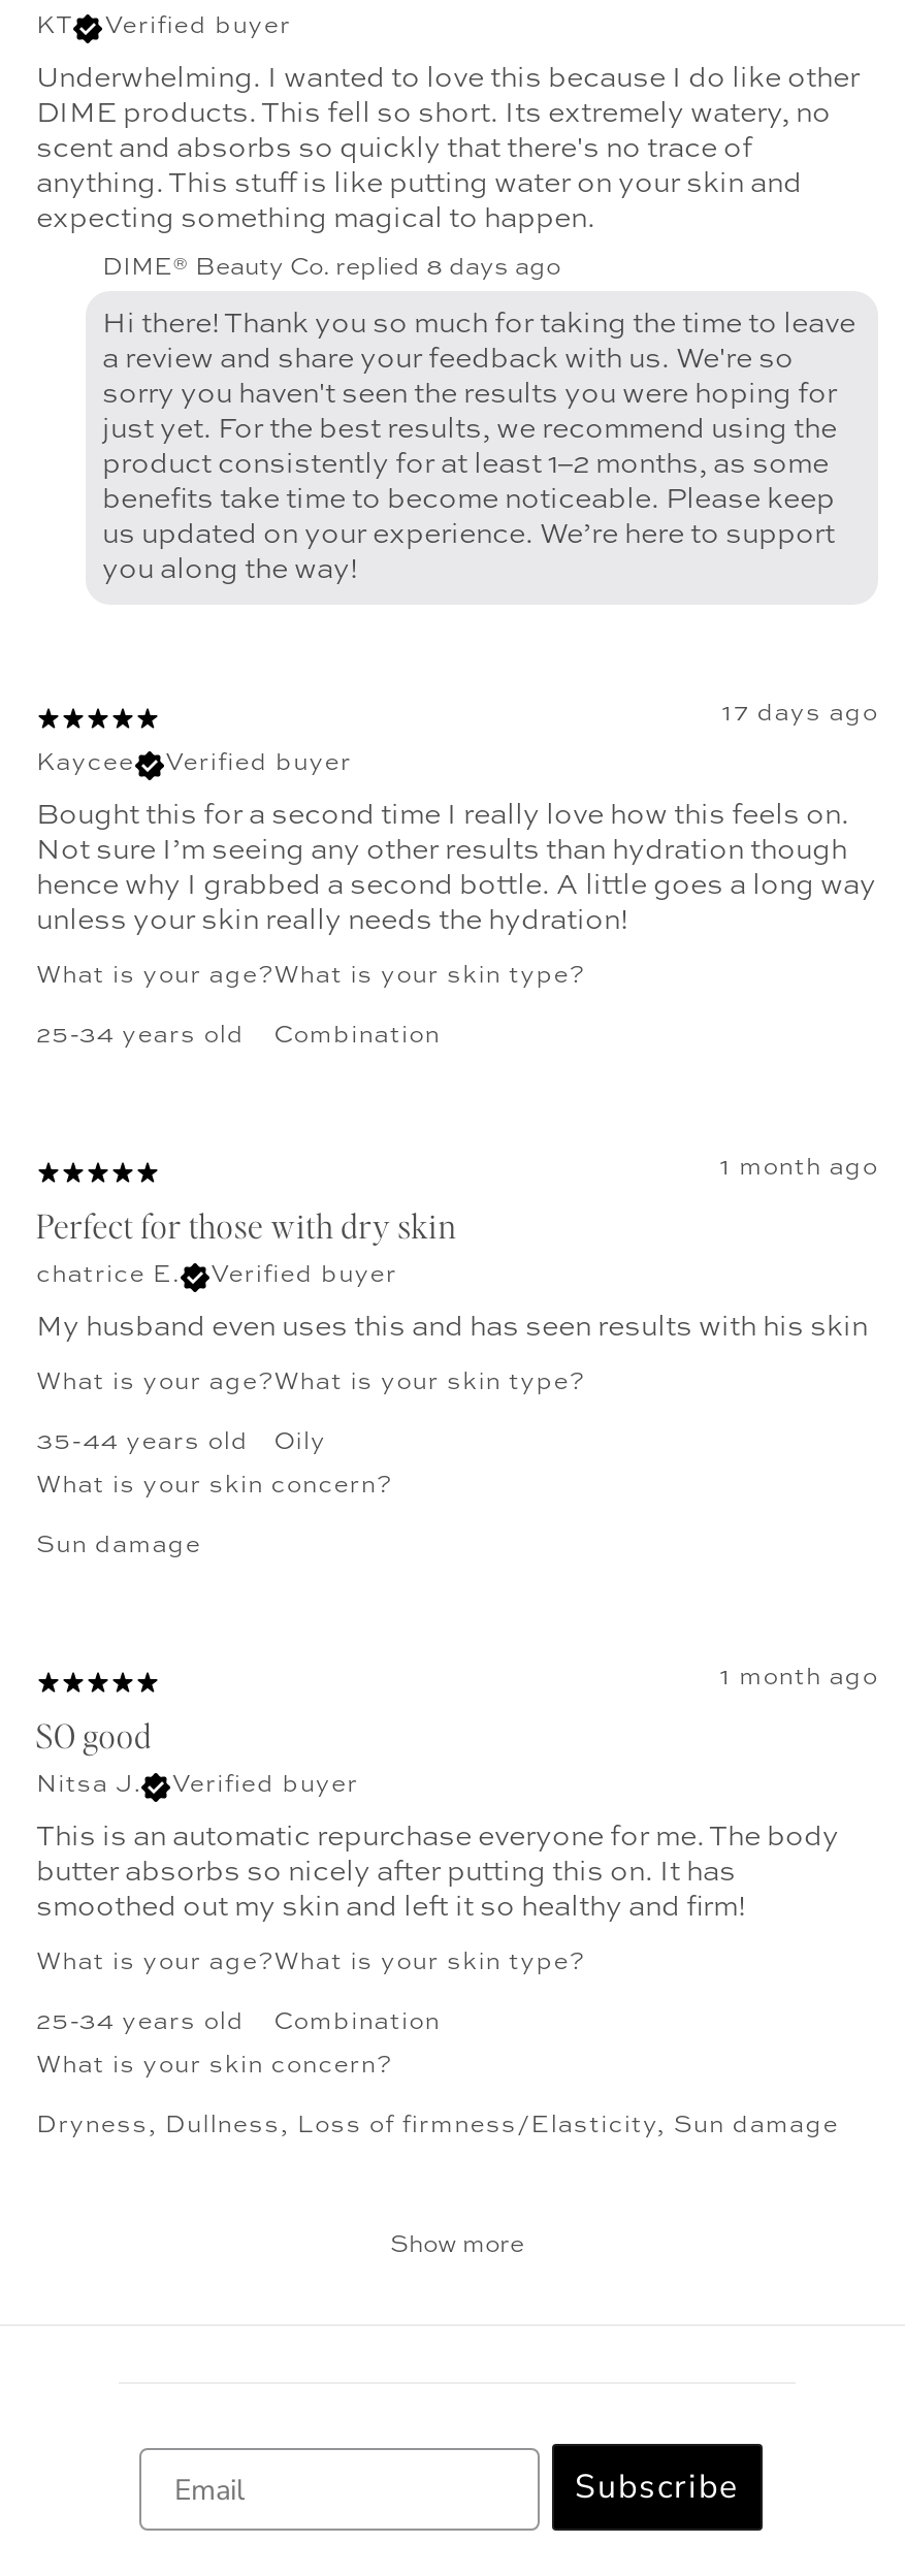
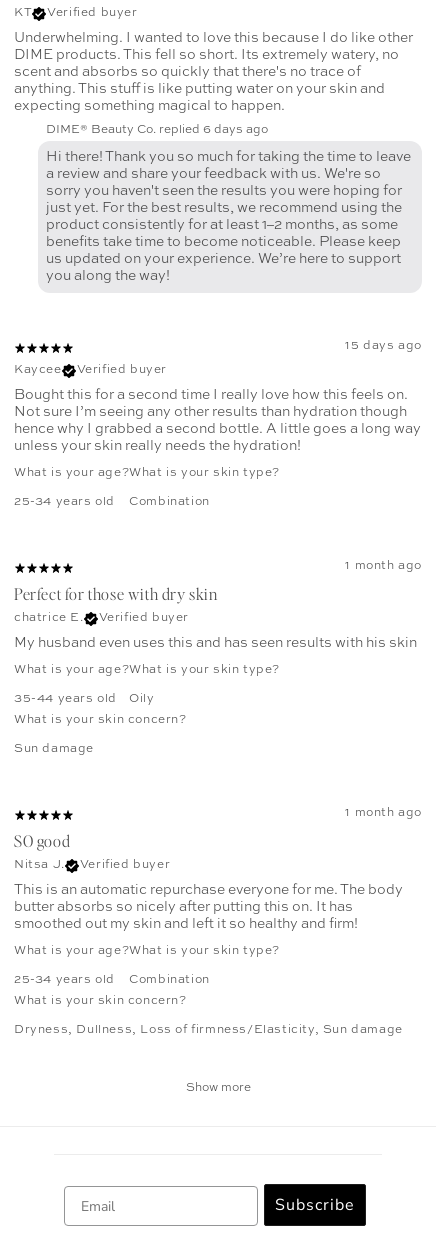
[102,256,560,281] DIME® Beauty Co. replied 8 days ago -> [46,124,268,136] DIME® Beauty Co. replied 6 days ago
[722,702,878,727] 17 days ago -> [345,340,422,352] 15 days ago

